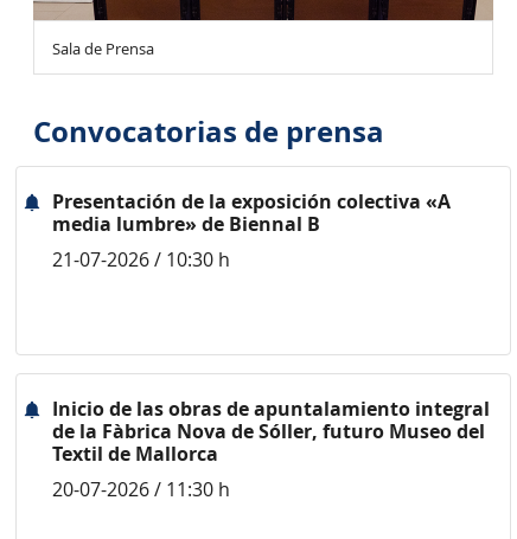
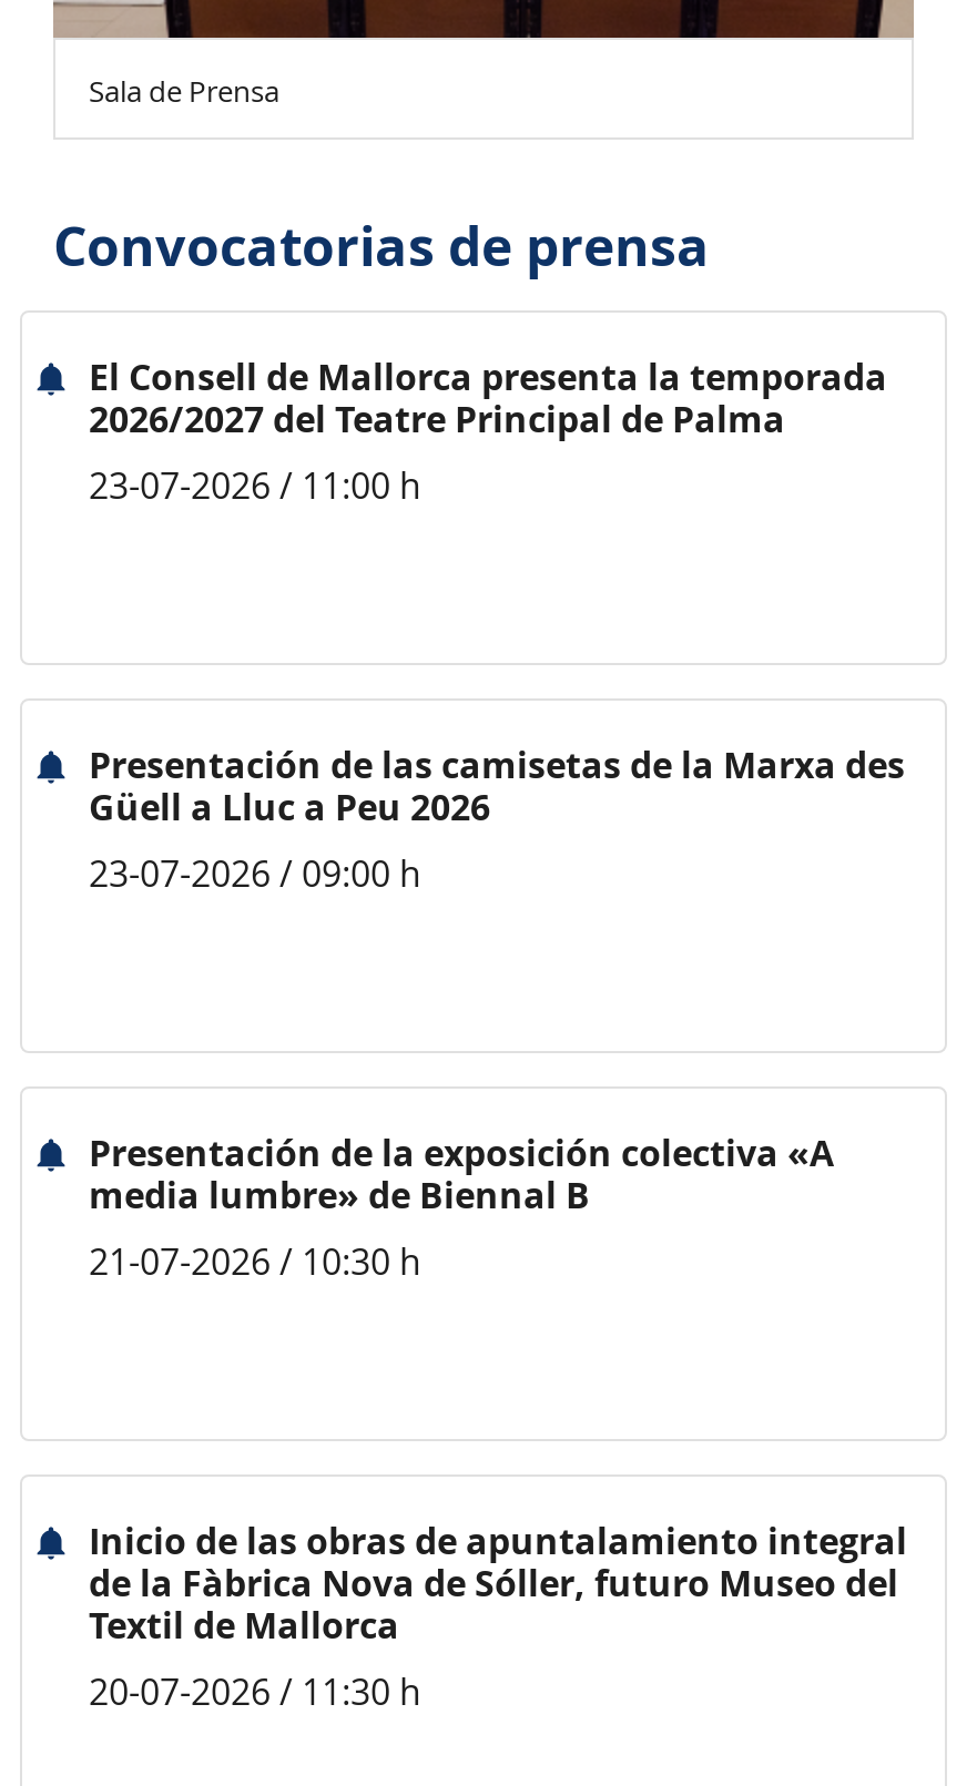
none -> [89,353,887,510] El Consell de Mallorca presenta la temporada | 2026/2027 del Teatre Principal de Palma | 23-07-2026 / 11:00 h
none -> [89,741,905,898] Presentación de las camisetas de la Marxa des | Güell a Lluc a Peu 2026 | 23-07-2026 / 09:00 h

